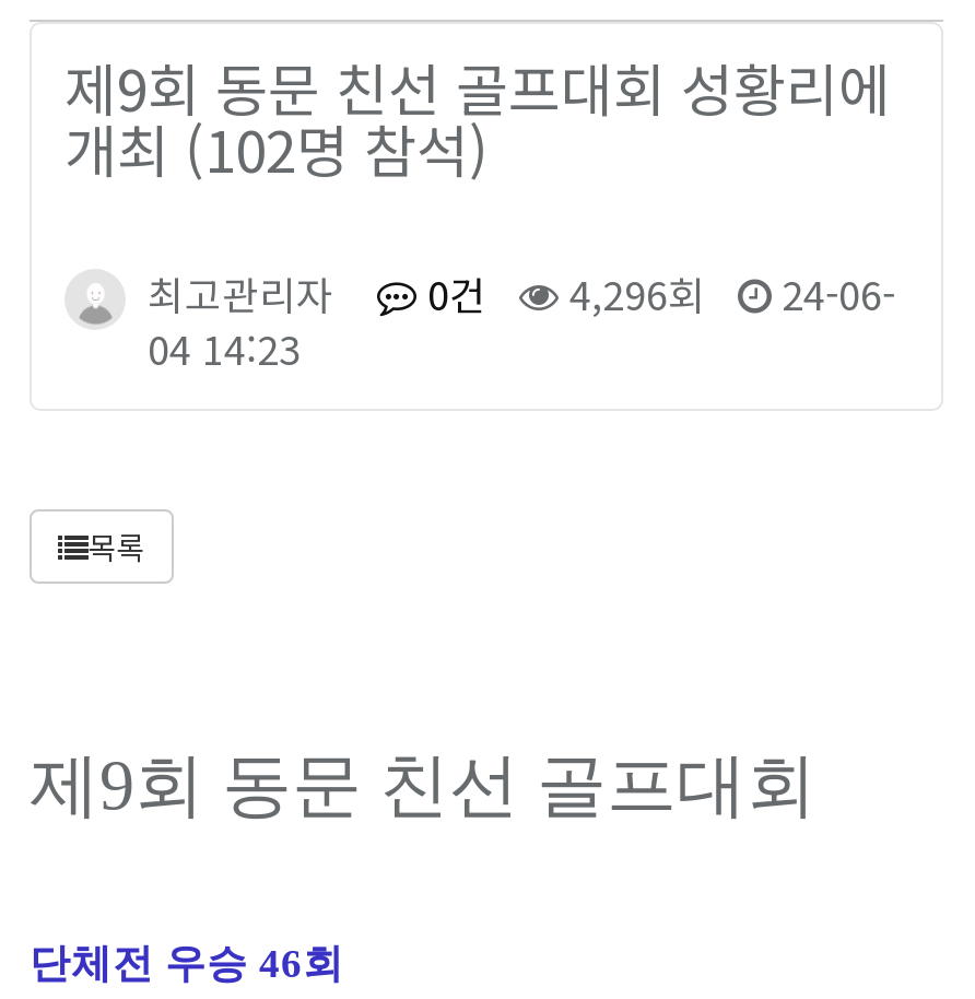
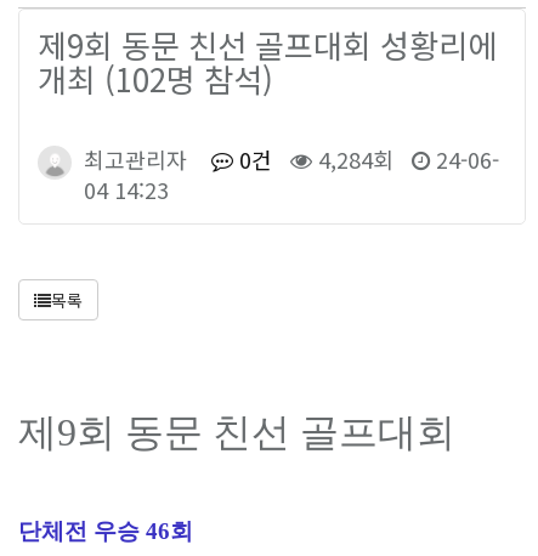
[148,265,895,321] 최고관리자 0건 4,296회 24-06- -> [84,143,499,175] 최고관리자 0건 4,284회 24-06-

